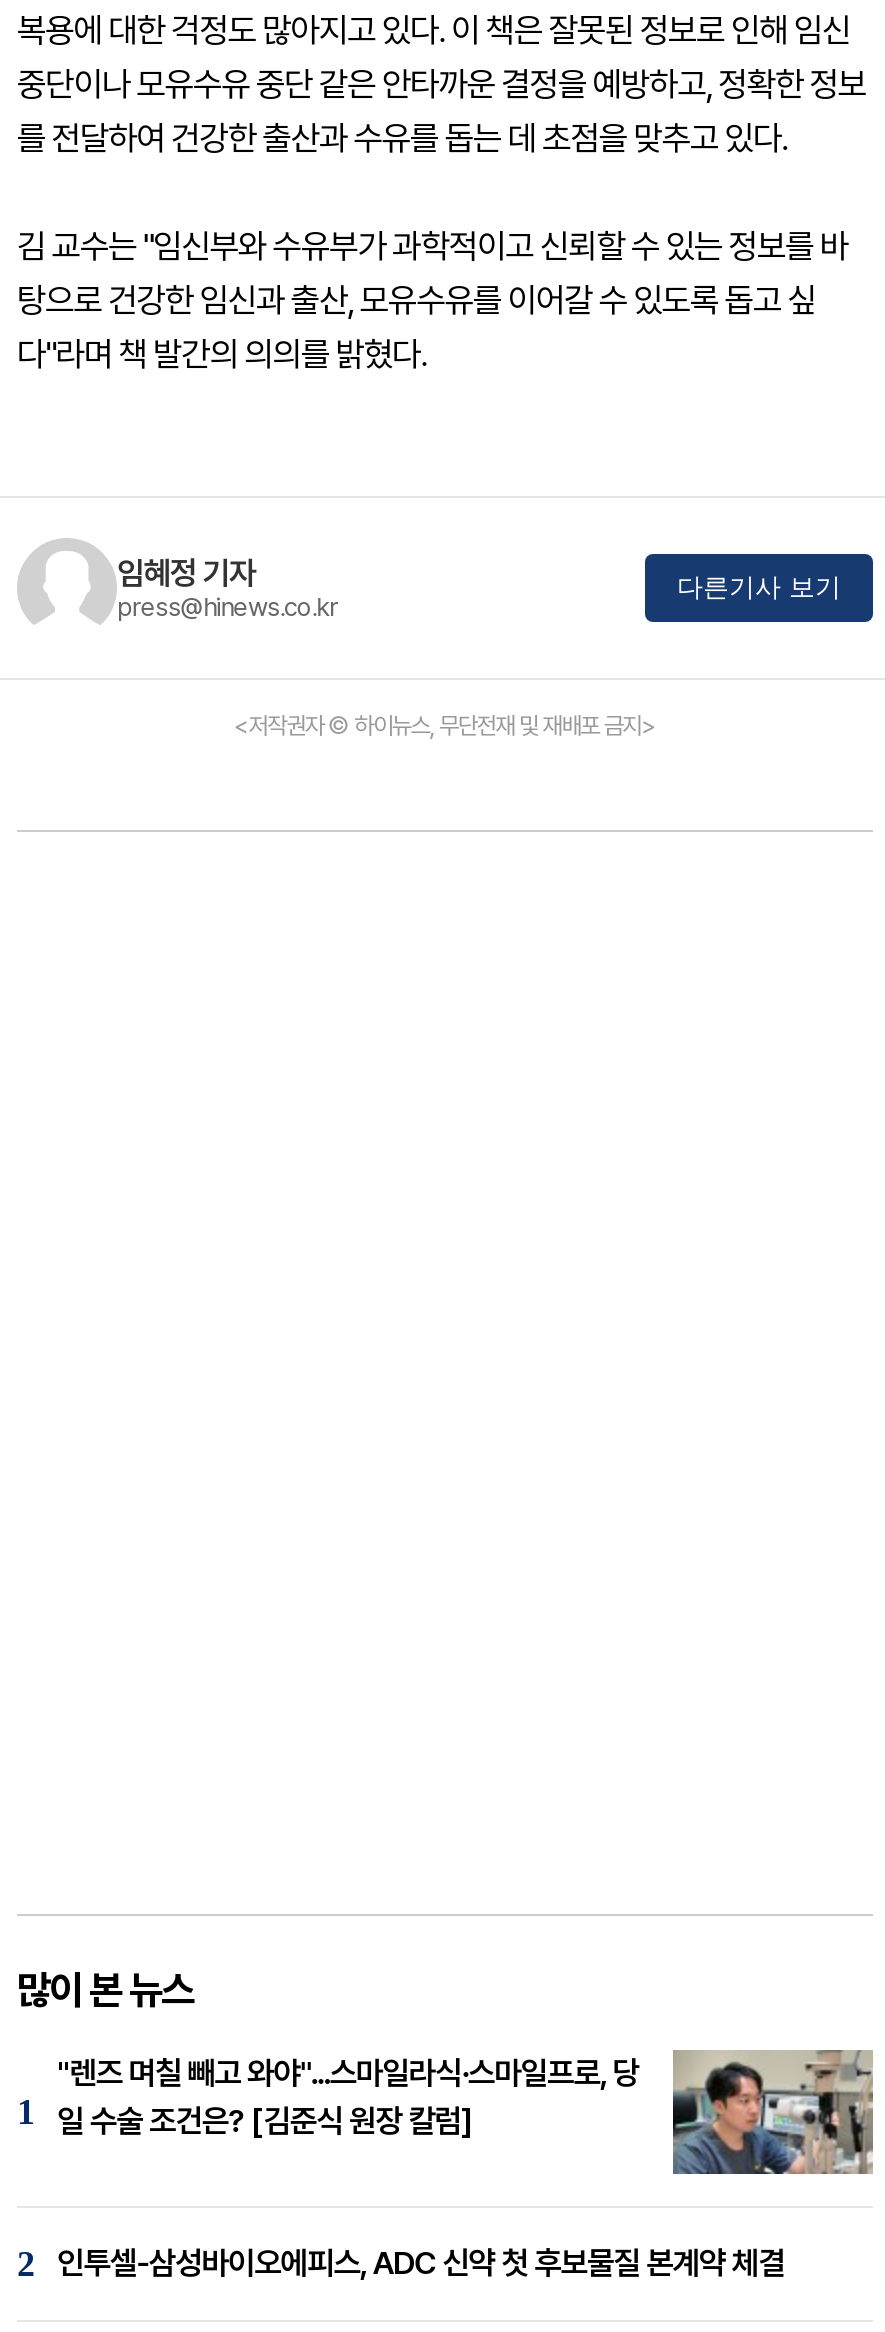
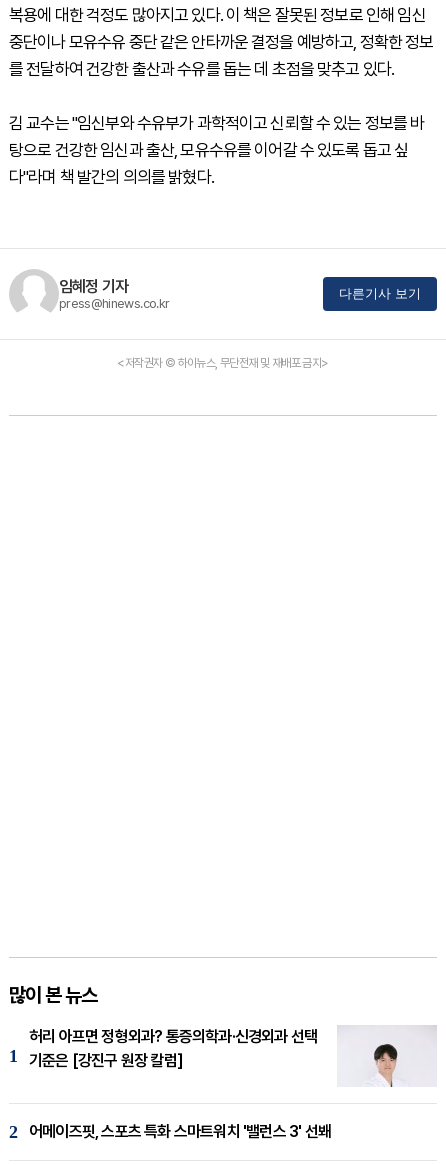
[57,2048,875,2176] [image] | "렌즈 며칠 빼고 와야"...스마일라식·스마일프로, 당 | 일 수술 조건은? [김준식 원장 칼럼] -> [29,1025,437,1087] [image] | 허리 아프면 정형외과? 통증의학과·신경외과 선택 | 기준은 [강진구 원장 칼럼]
[57,2244,785,2282] 인투셀-삼성바이오에피스, ADC 신약 첫 후보물질 본계약 체결 -> [29,1122,331,1141] 어메이즈핏, 스포츠 특화 스마트워치 '밸런스 3' 선봬

